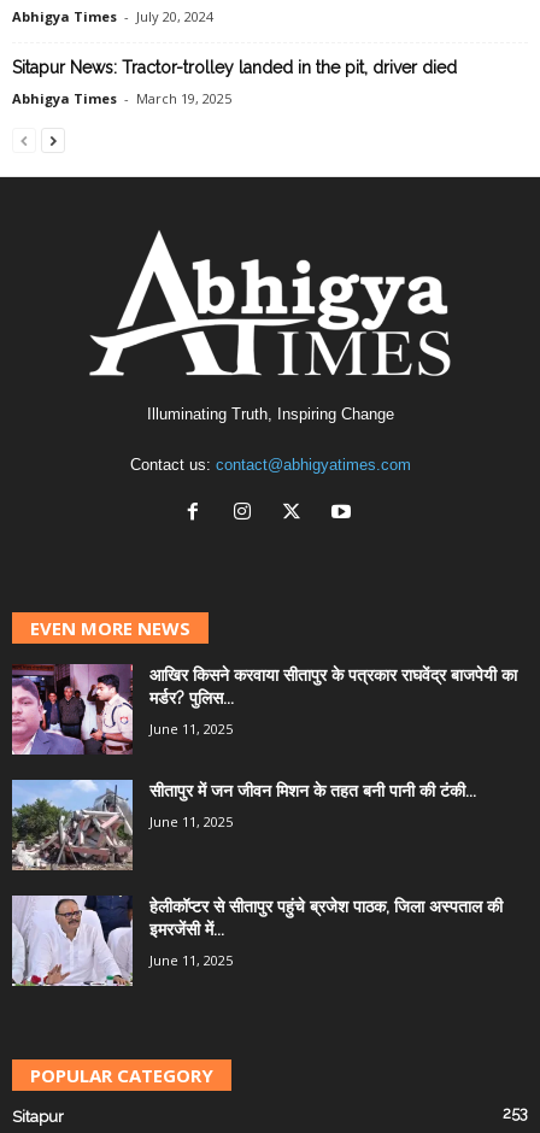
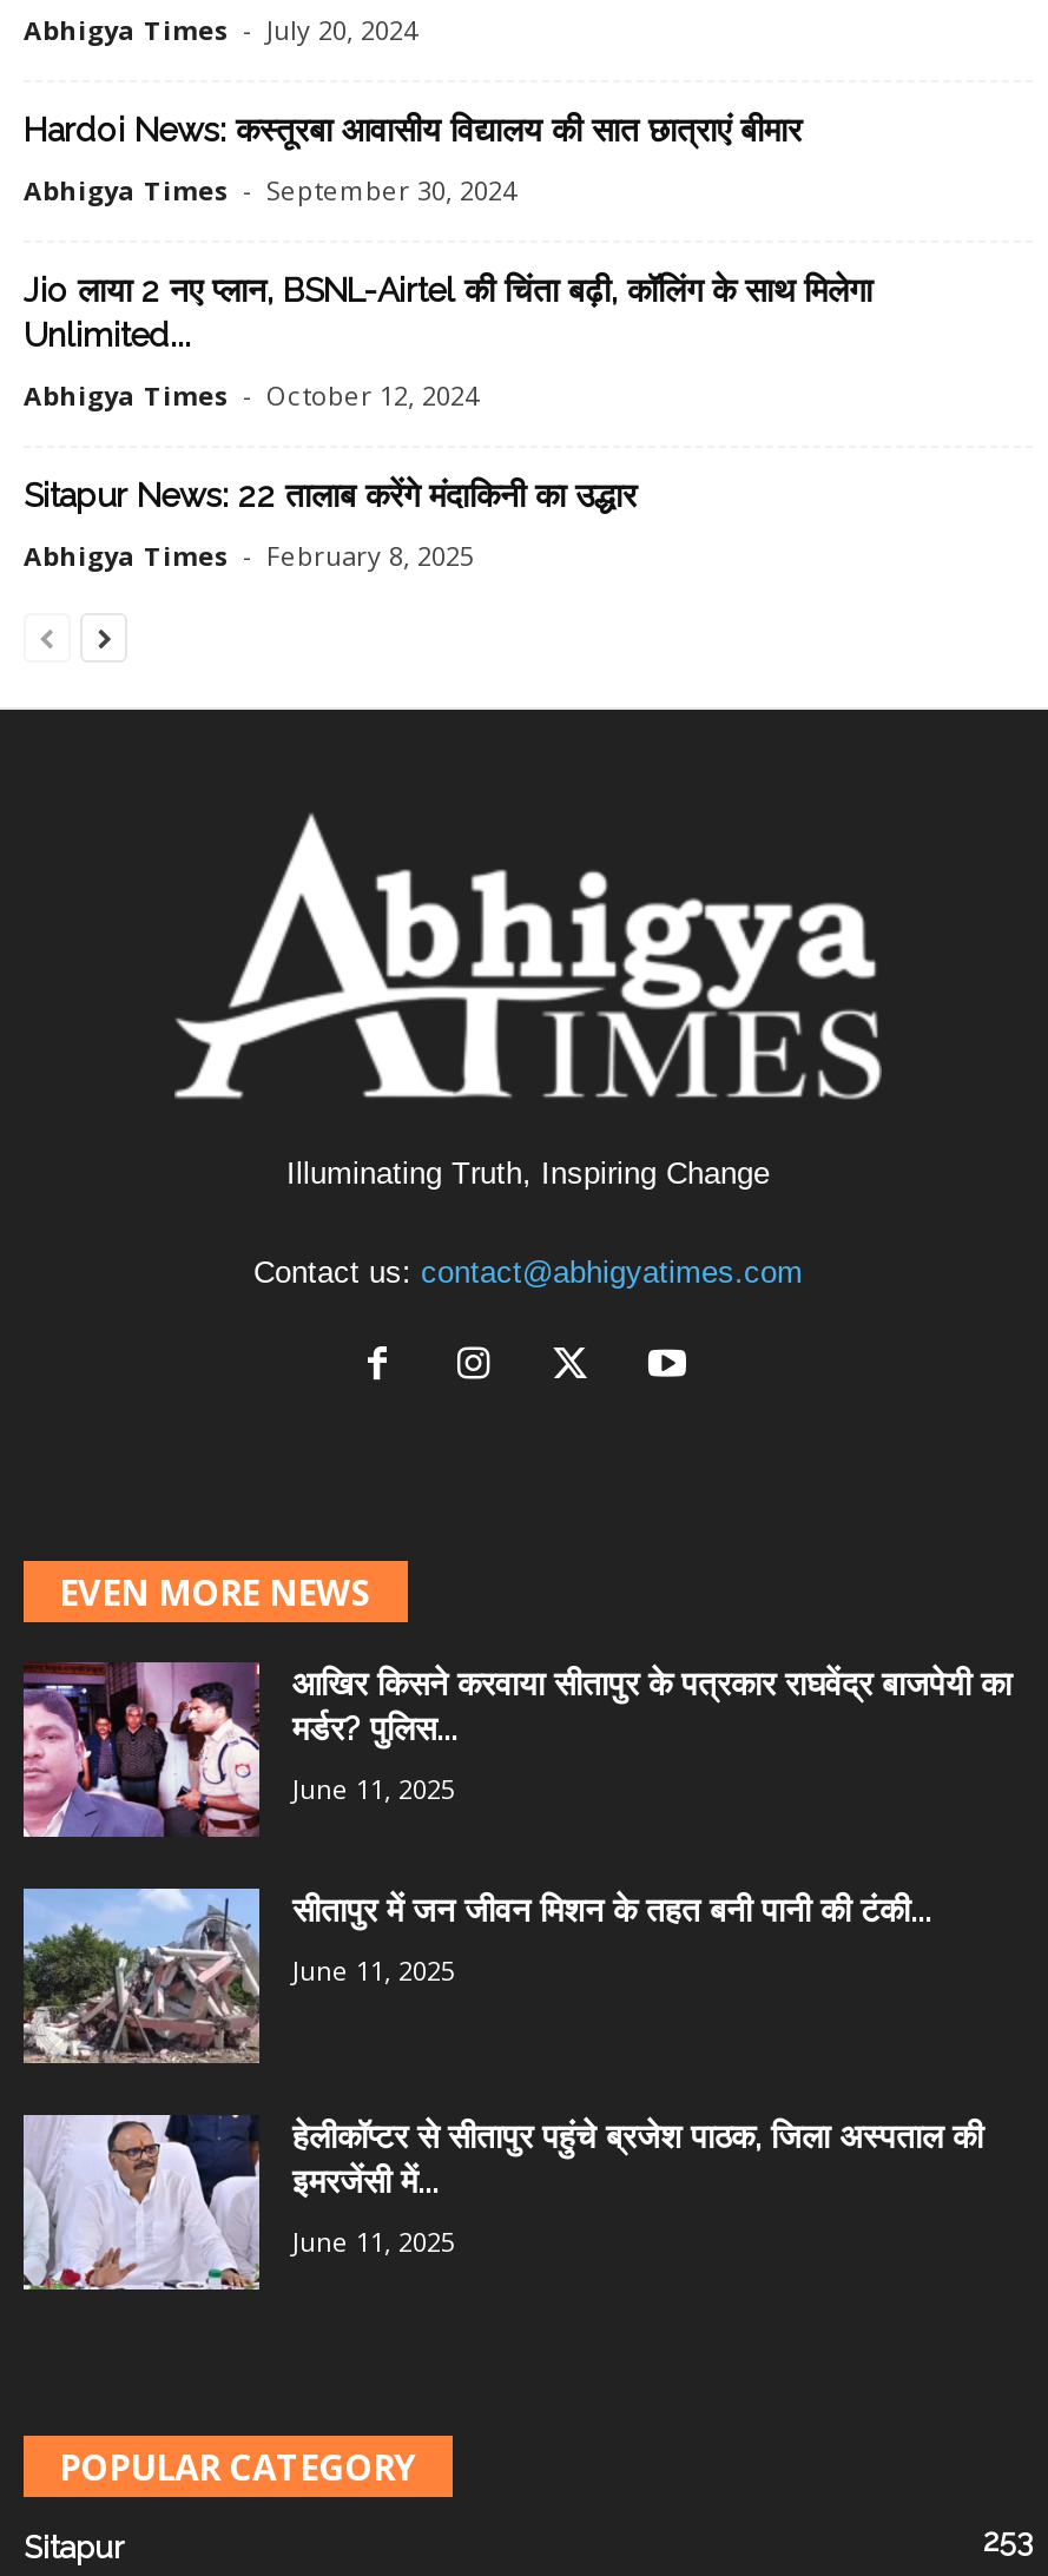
[12,57,457,107] Sitapur News: Tractor-trolley landed in the pit, driver died | Abhigya Times - March 19, 2025 -> [24,110,872,572] Hardoi News: कस्तूरबा आवासीय विद्यालय की सात छात्राएं बीमार | Abhigya Times - September 30, 2024 | Jio लाया 2 नए प्लान, BSNL-Airtel की चिंता बढ़ी, कॉलिंग के साथ मिलेगा | Unlimited... | Abhigya Times - October 12, 2024 | Sitapur News: 22 तालाब करेंगे मंदाकिनी का उद्धार | Abhigya Times - February 8, 2025

